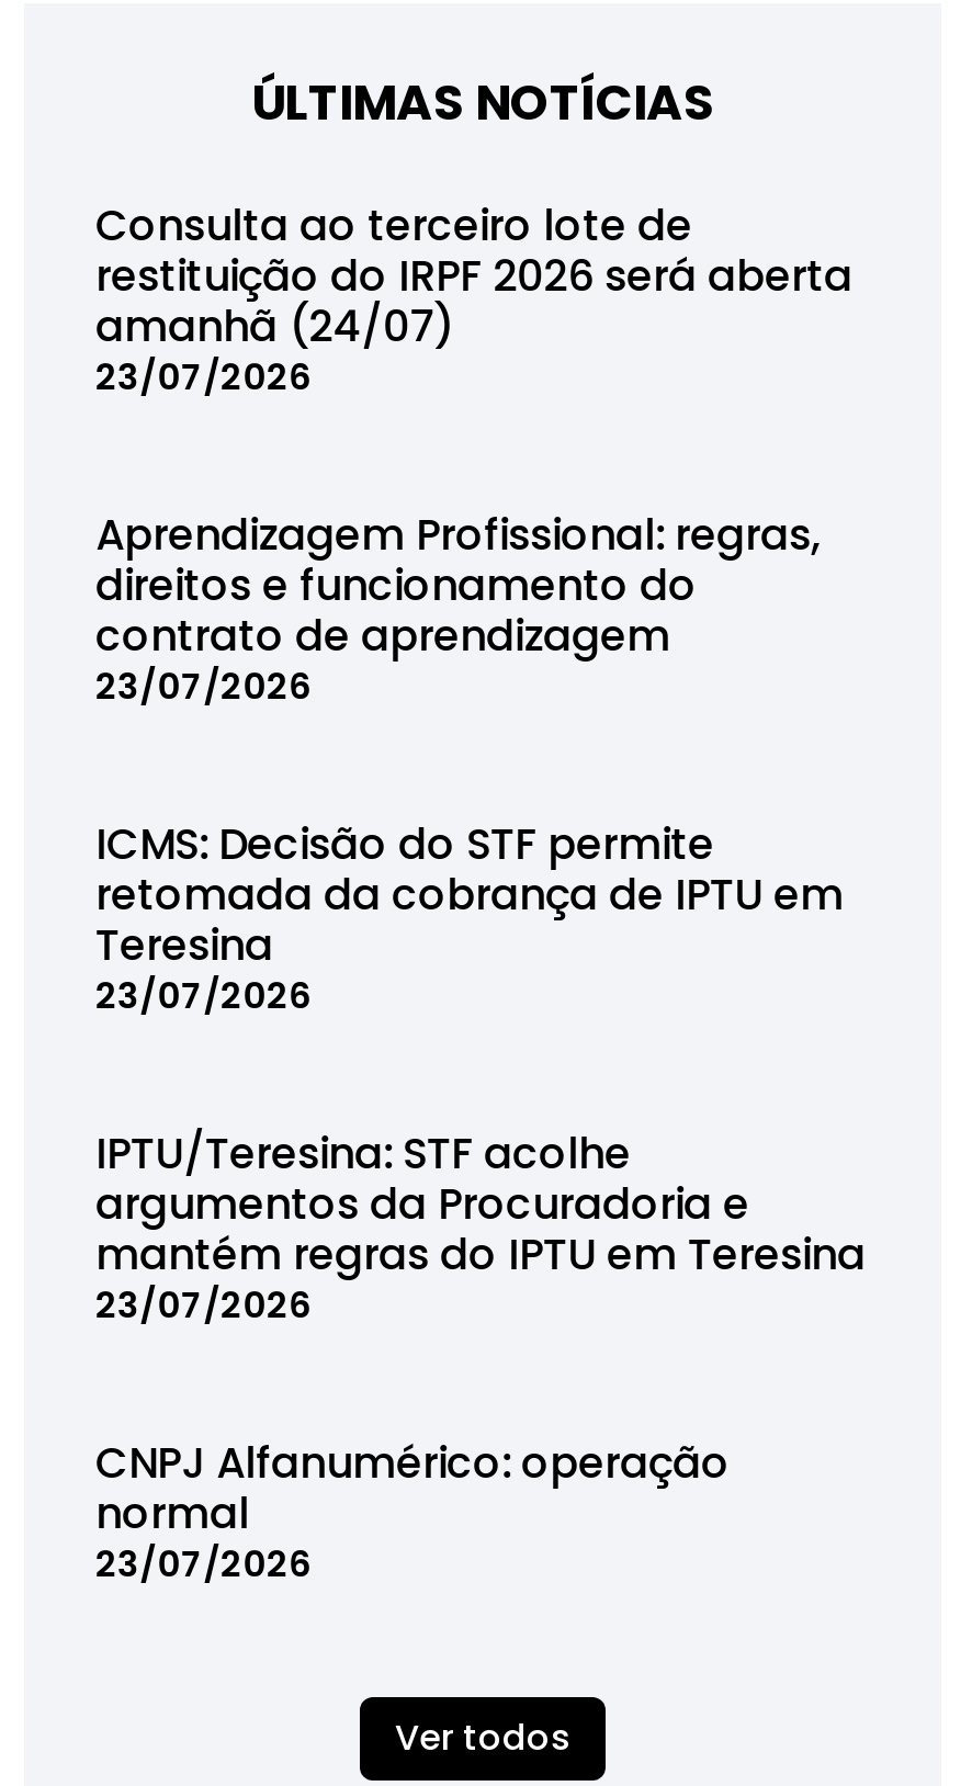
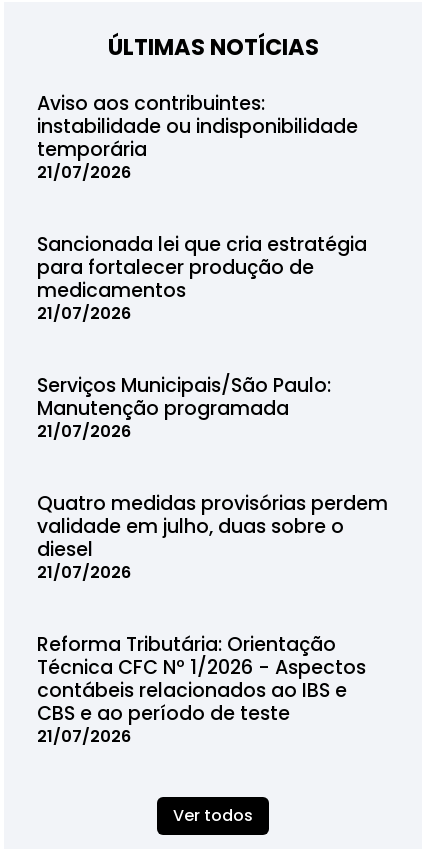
[96,196,853,403] Consulta ao terceiro lote de | restituição do IRPF 2026 será aberta | amanhã (24/07) | 23/07/2026 -> [37,90,358,184] Aviso aos contribuintes: | instabilidade ou indisponibilidade | temporária | 21/07/2026
[96,506,820,712] Aprendizagem Profissional: regras, | direitos e funcionamento do | contrato de aprendizagem | 23/07/2026 -> [37,231,367,325] Sancionada lei que cria estratégia | para fortalecer produção de | medicamentos | 21/07/2026
[96,815,844,1021] ICMS: Decisão do STF permite | retomada da cobrança de IPTU em | Teresina | 23/07/2026 -> [37,372,331,443] Serviços Municipais/São Paulo: | Manutenção programada | 21/07/2026
[96,1124,866,1331] IPTU/Teresina: STF acolhe | argumentos da Procuradoria e | mantém regras do IPTU em Teresina | 23/07/2026 -> [37,490,388,584] Quatro medidas provisórias perdem | validade em julho, duas sobre o | diesel | 21/07/2026
[96,1434,730,1590] CNPJ Alfanumérico: operação | normal | 23/07/2026 -> [37,631,366,748] Reforma Tributária: Orientação | Técnica CFC Nº 1/2026 - Aspectos | contábeis relacionados ao IBS e | CBS e ao período de teste | 21/07/2026

